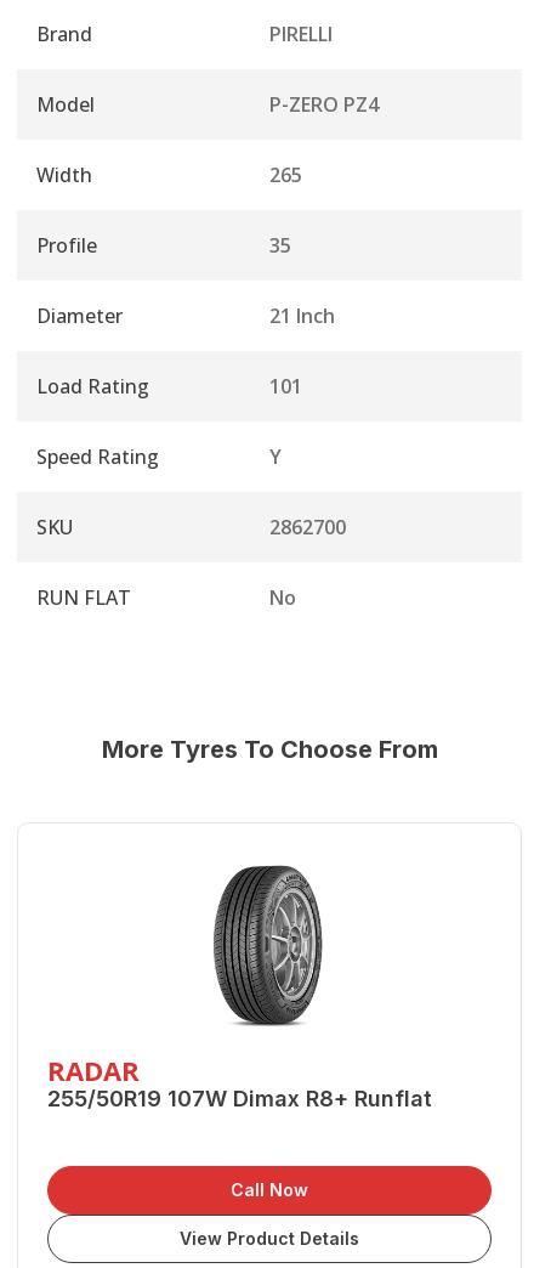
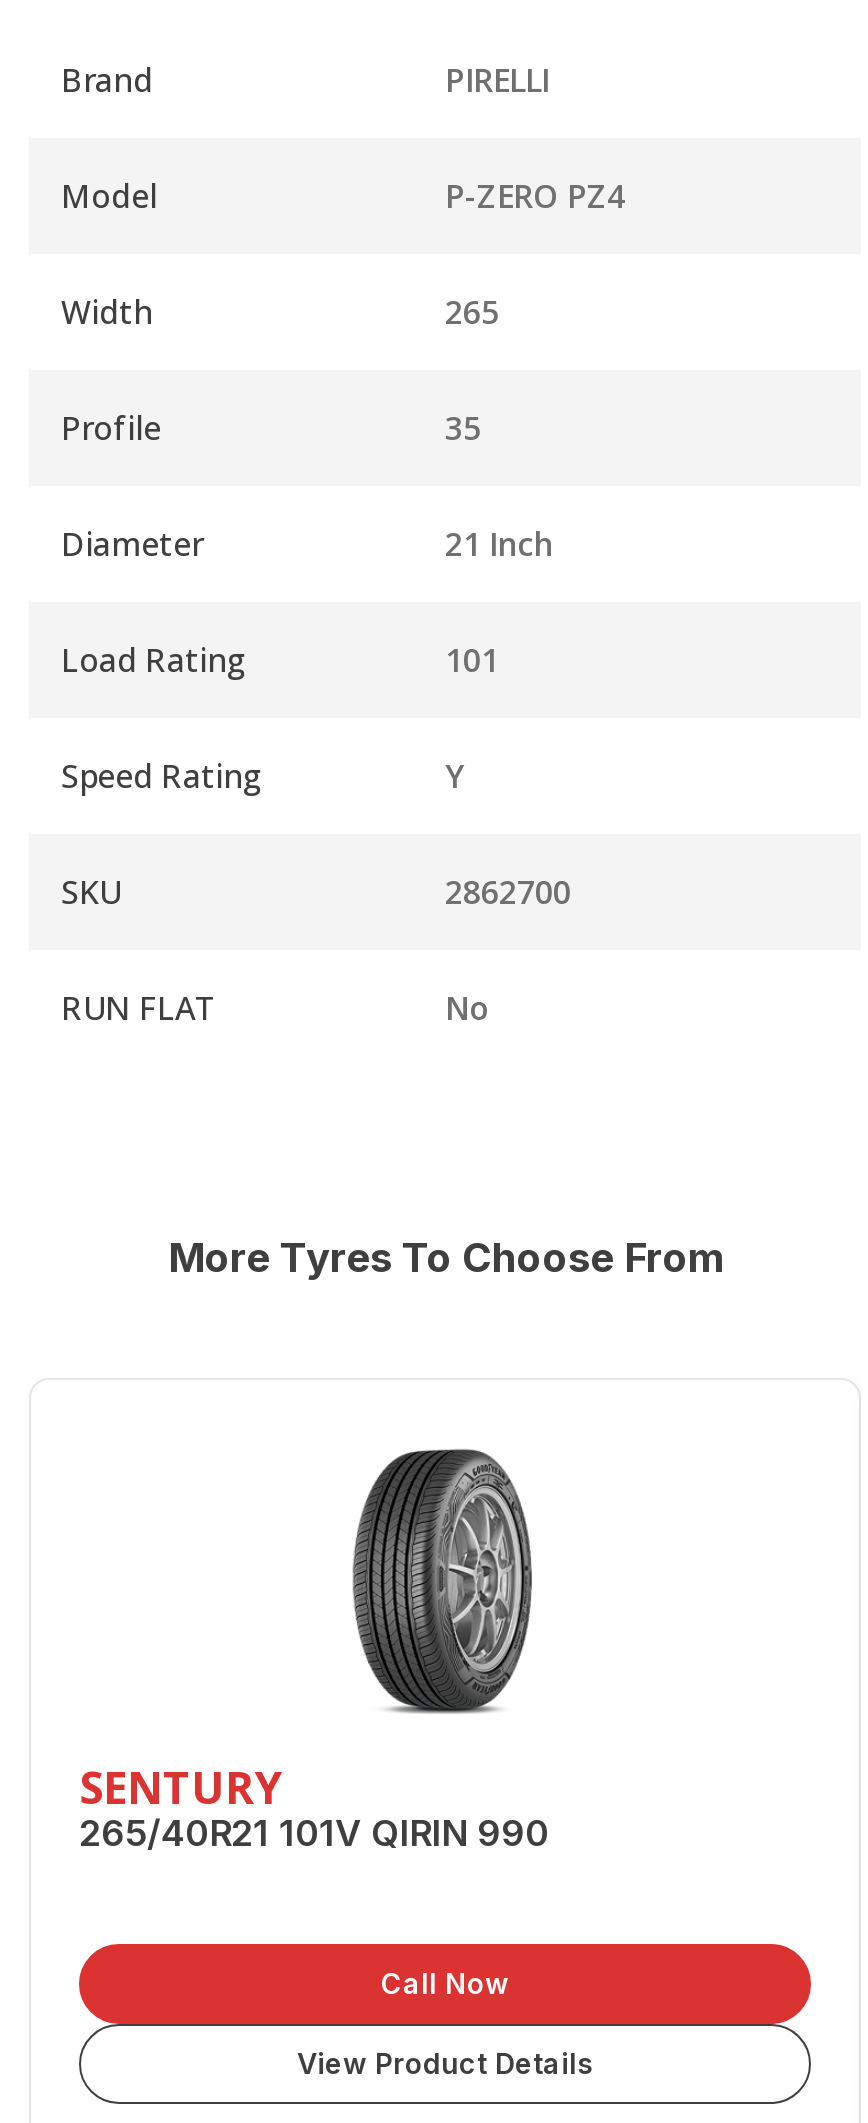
[47,1051,432,1111] RADAR | 255/50R19 107W Dimax R8+ Runflat -> [79,1755,549,1853] SENTURY | 265/40R21 101V QIRIN 990

